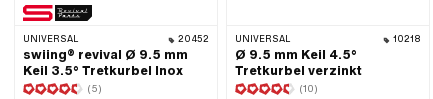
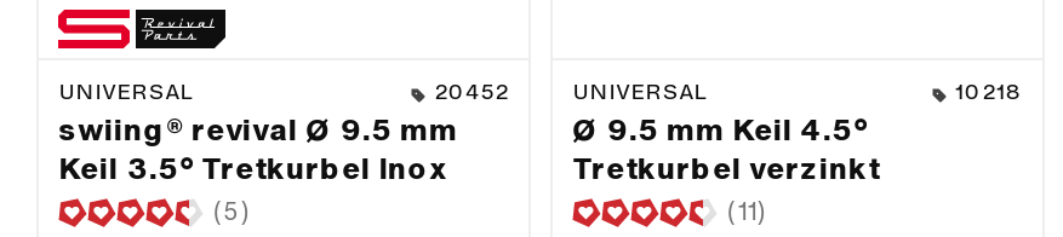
[299,82,318,95] (10) -> [727,196,766,228] (11)

